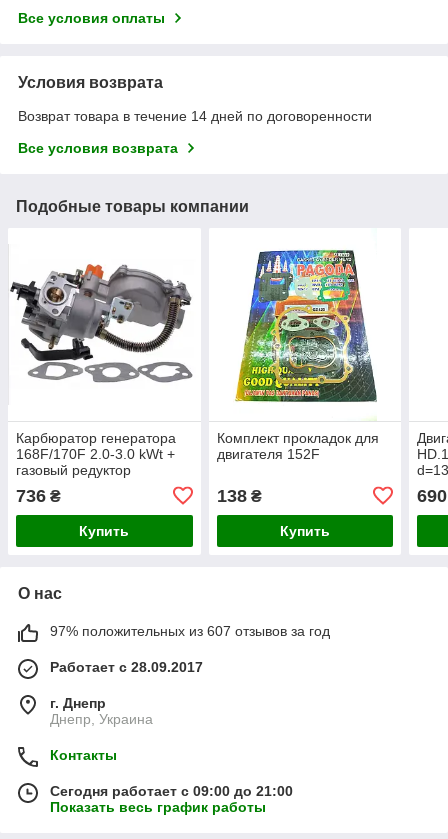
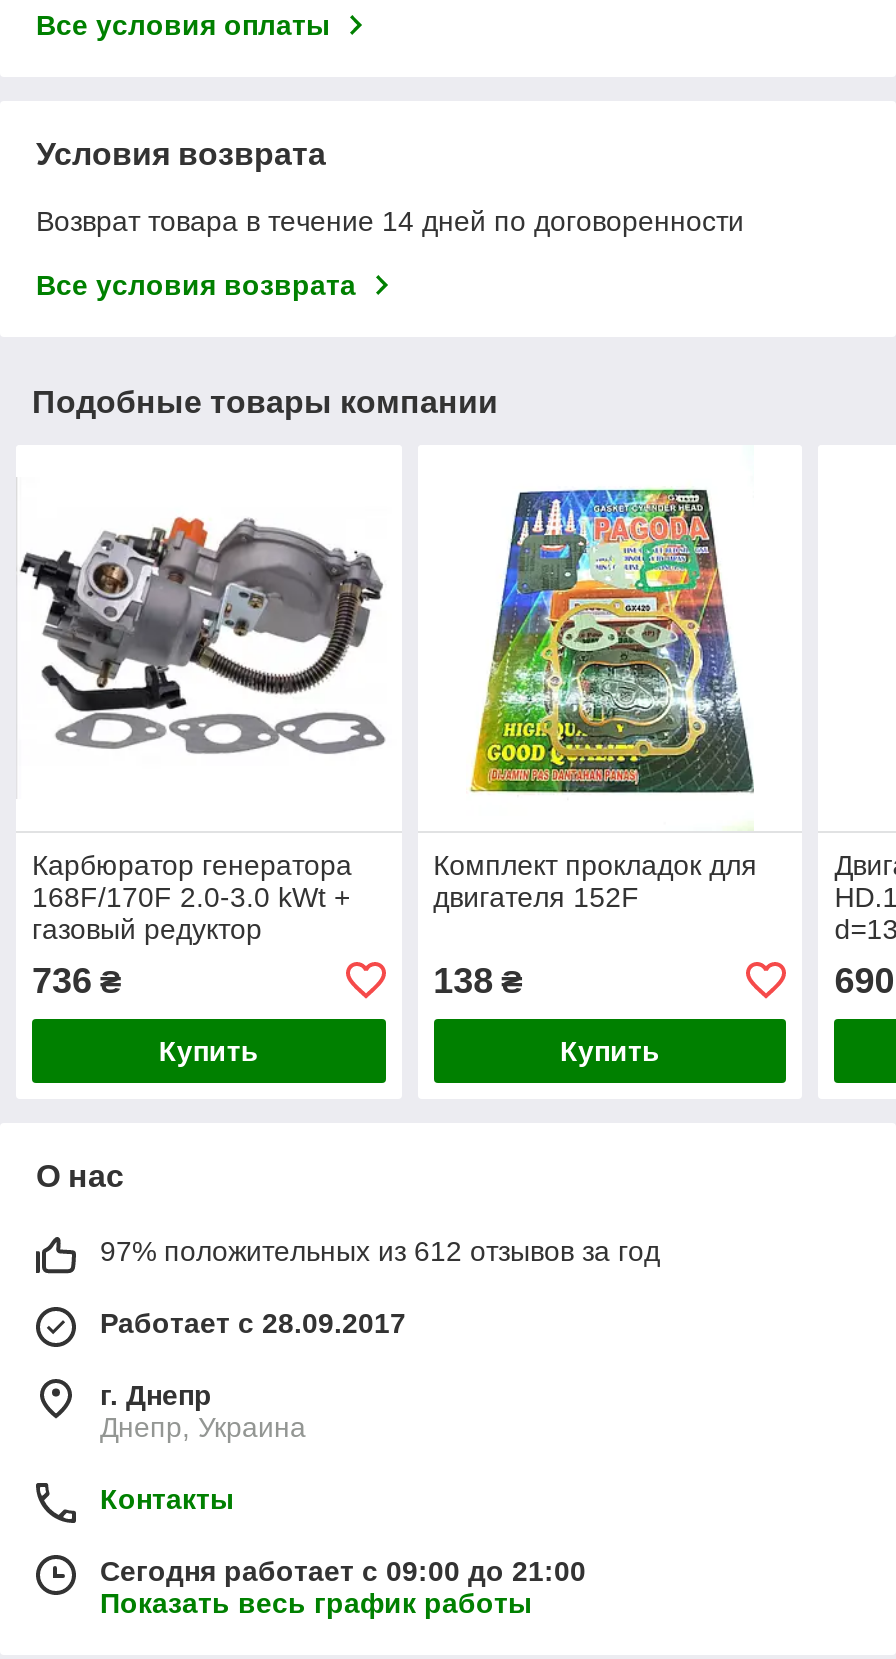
[50,623,330,639] 97% положительных из 607 отзывов за год -> [100,1235,660,1267] 97% положительных из 612 отзывов за год

